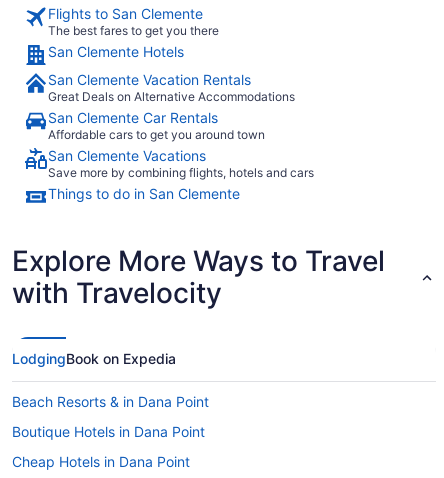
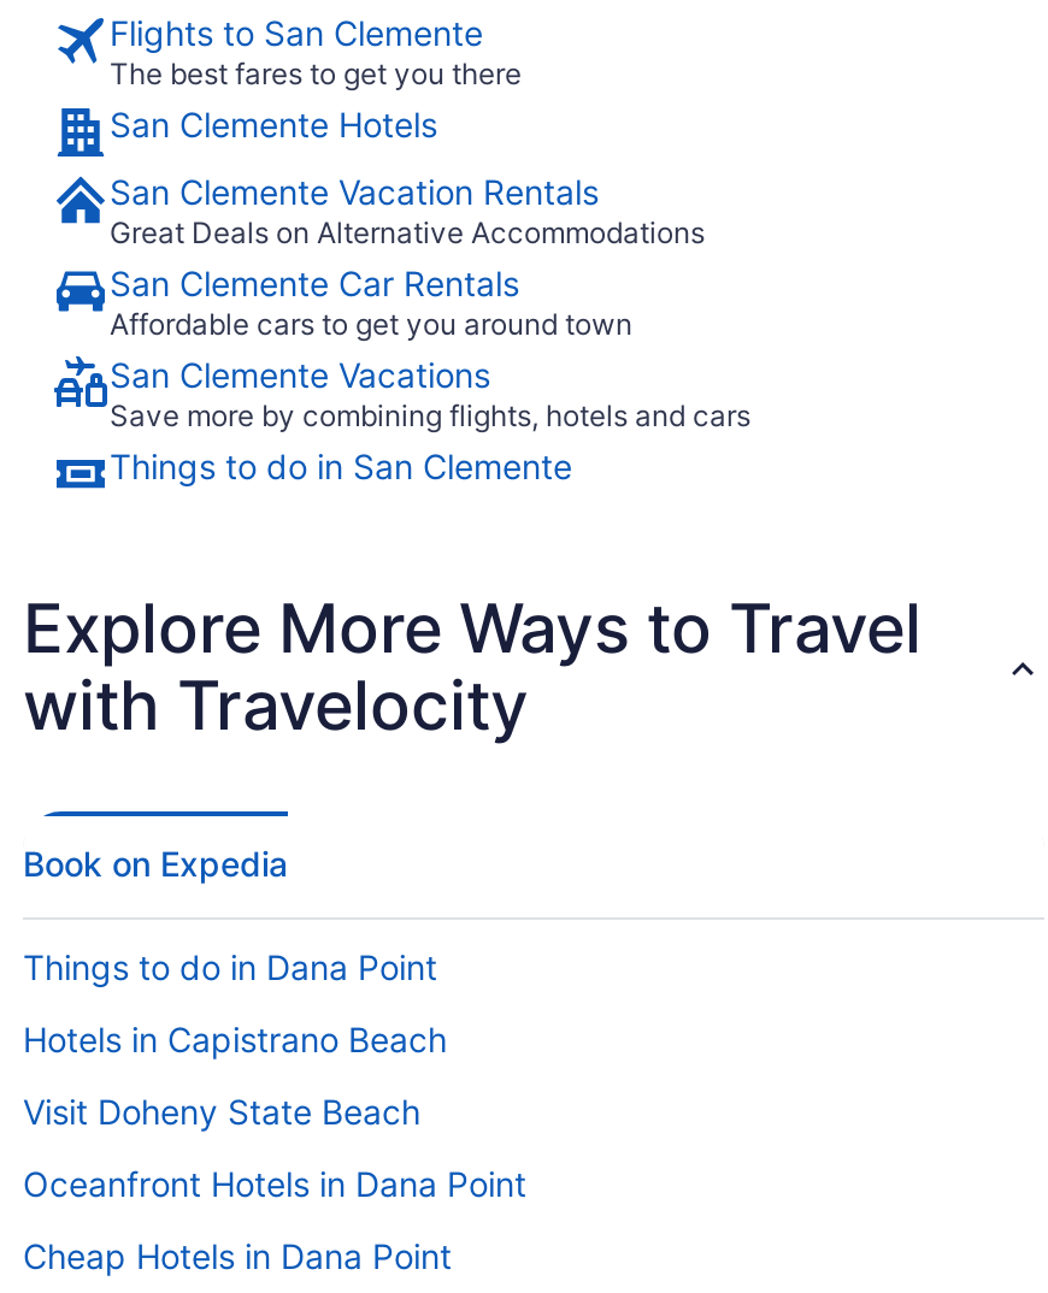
[12,350,209,440] LodgingBook on Expedia | Beach Resorts & in Dana Point | Boutique Hotels in Dana Point -> [23,842,526,1203] Book on Expedia | Things to do in Dana Point | Hotels in Capistrano Beach | Visit Doheny State Beach | Oceanfront Hotels in Dana Point

